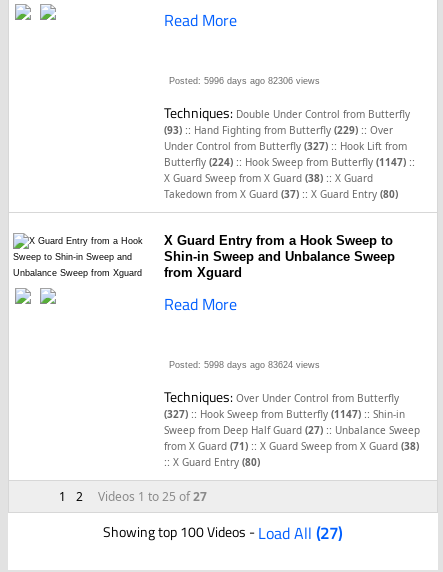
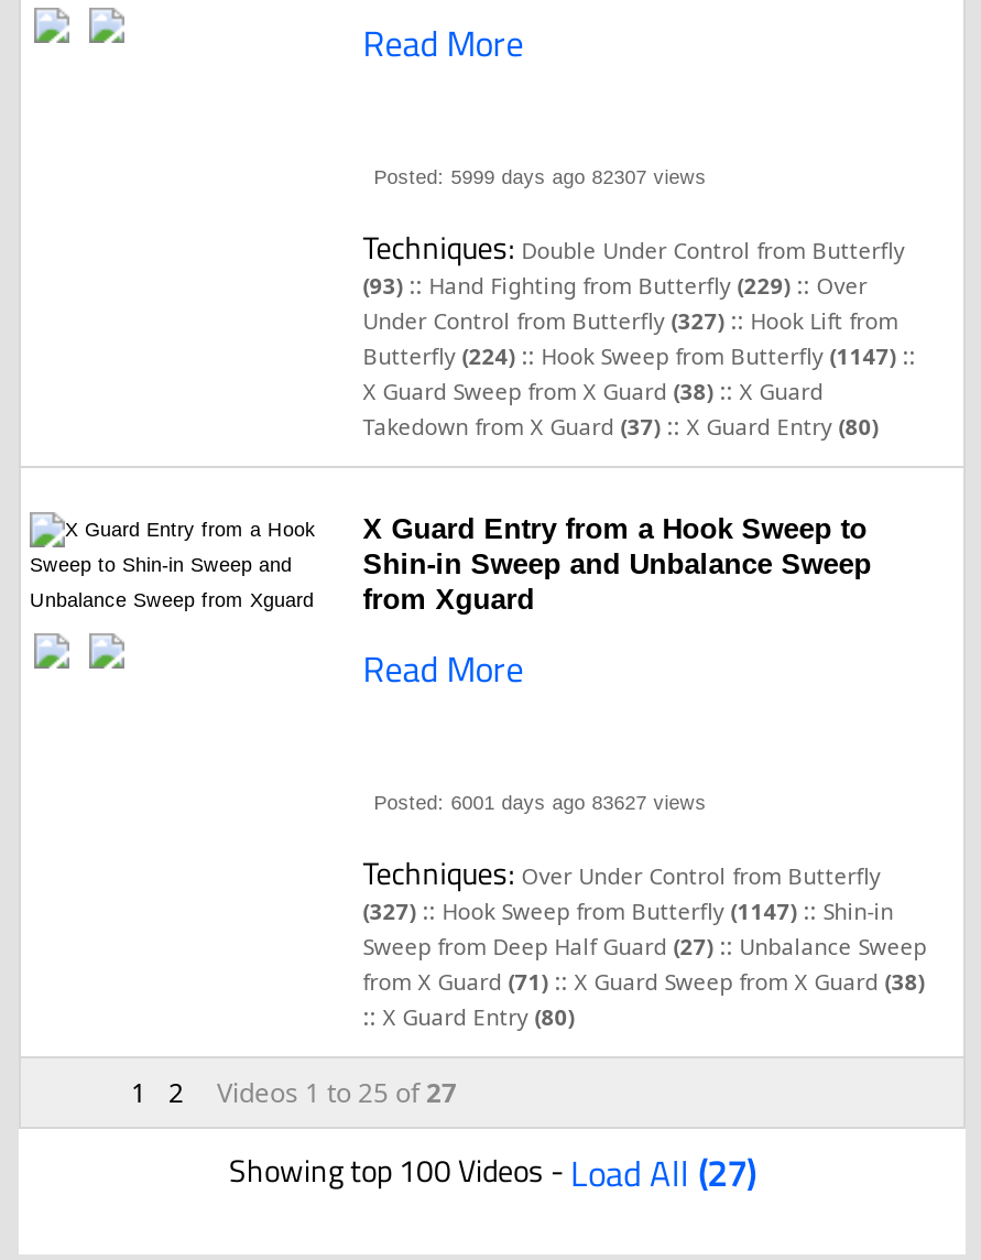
[169,76,320,86] Posted: 5996 days ago 82306 views -> [374,166,706,188] Posted: 5999 days ago 82307 views
[169,360,320,370] Posted: 5998 days ago 83624 views -> [374,792,706,814] Posted: 6001 days ago 83627 views

